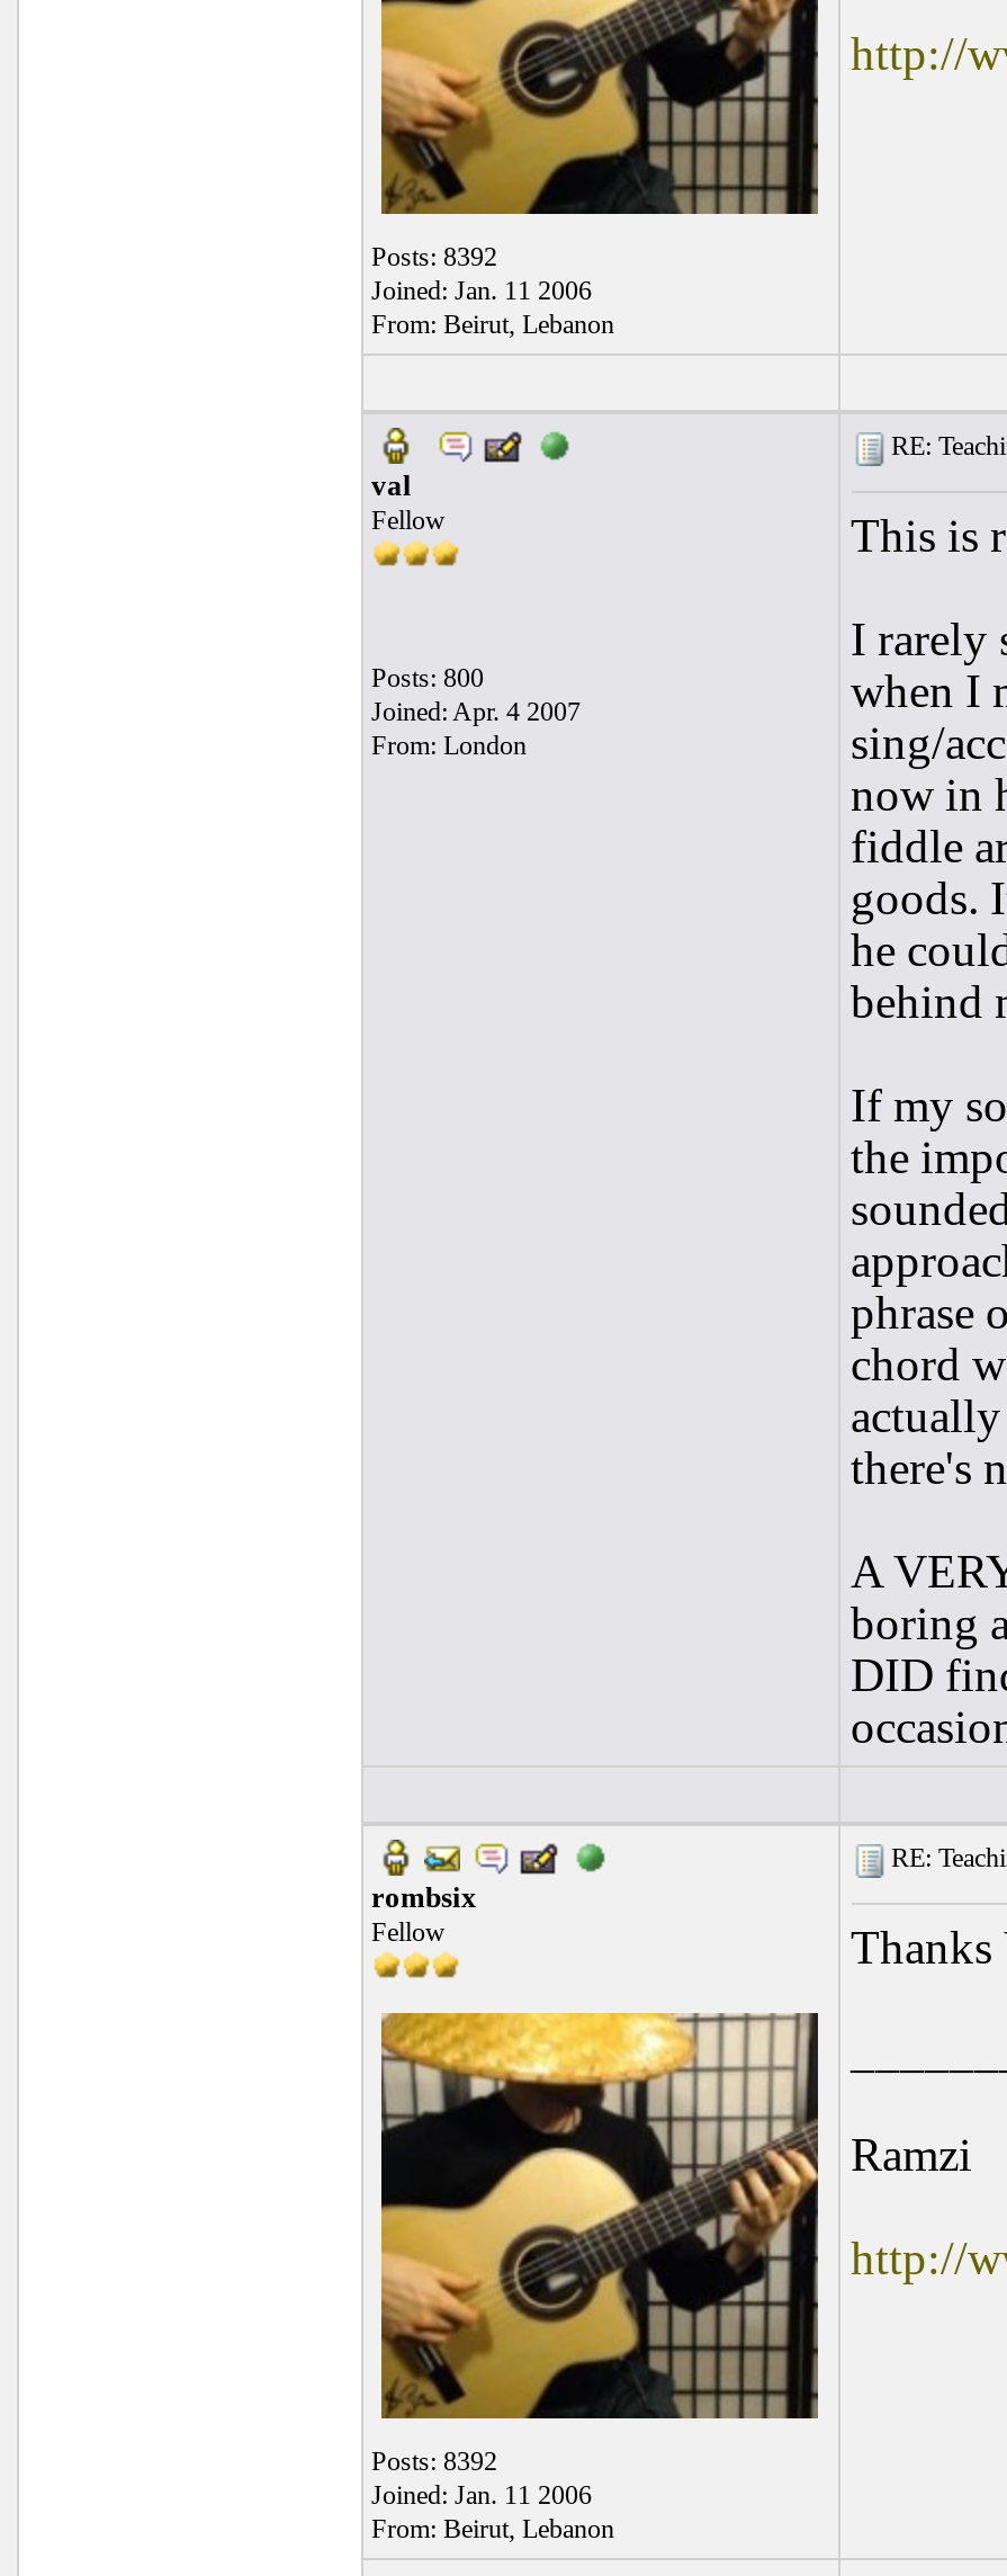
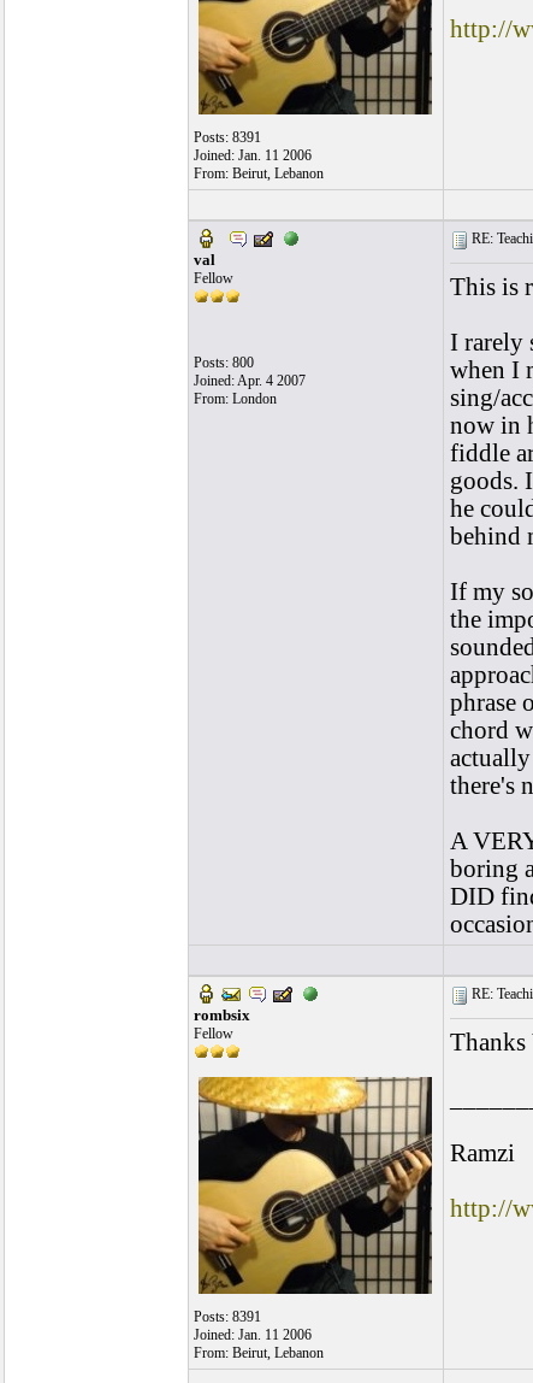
[371,241,497,272] Posts: 8392 -> [193,129,260,146] Posts: 8391
[371,2445,497,2477] Posts: 8392 -> [193,1308,260,1325] Posts: 8391

